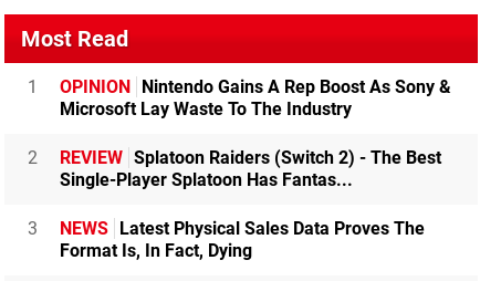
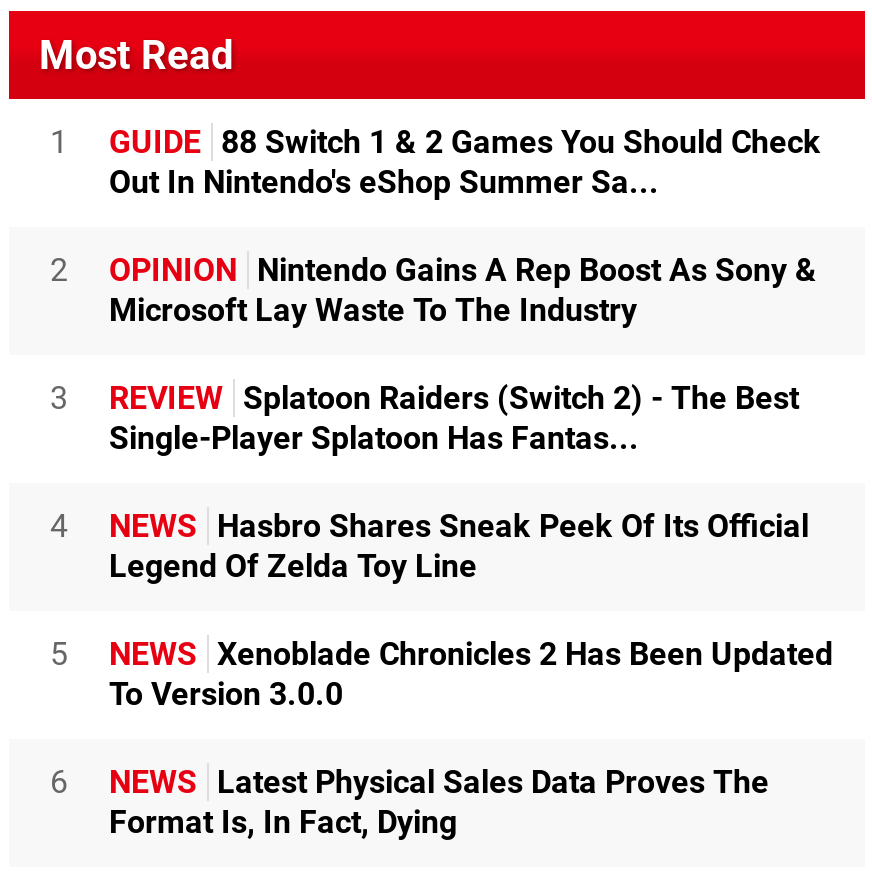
none -> [50,123,821,289] GUIDE 88 Switch 1 & 2 Games You Should Check | Out In Nintendo's eShop Summer Sa... | 2
[27,147,441,168] 2 REVIEW Splatoon Raiders (Switch 2) - The Best -> [50,379,799,417] 3 REVIEW Splatoon Raiders (Switch 2) - The Best
[27,218,37,239] 3 -> [50,507,833,801] 4 | NEWS Hasbro Shares Sneak Peek Of Its Official | Legend Of Zelda Toy Line | 5 | NEWS Xenoblade Chronicles 2 Has Been Updated | To Version 3.0.0 | 6

